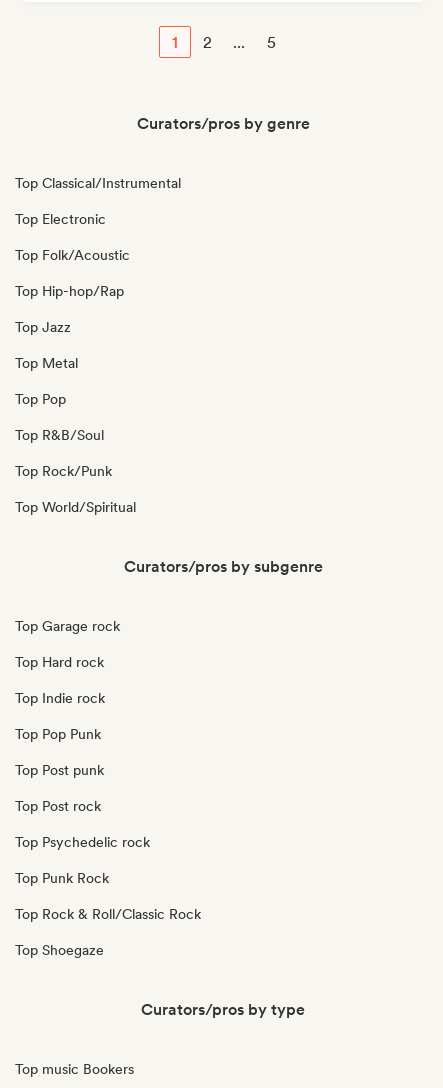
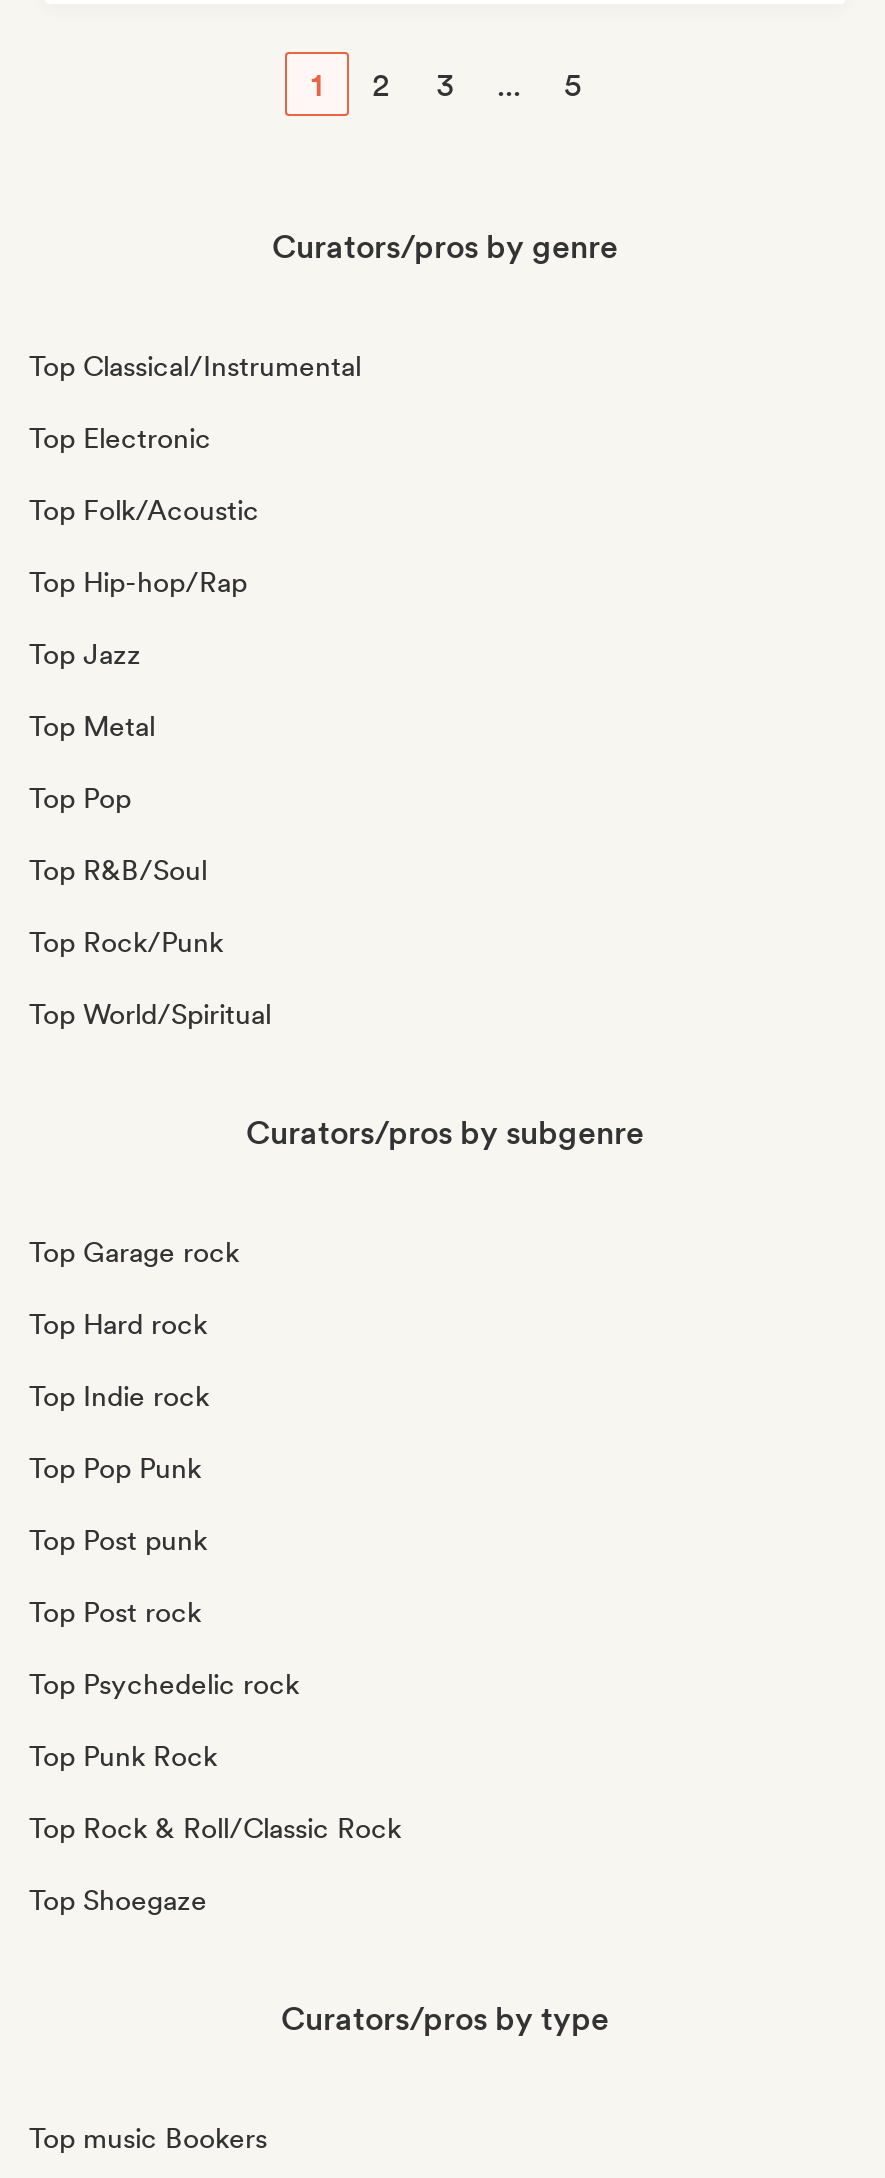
none -> [436,65,454,103] 3

